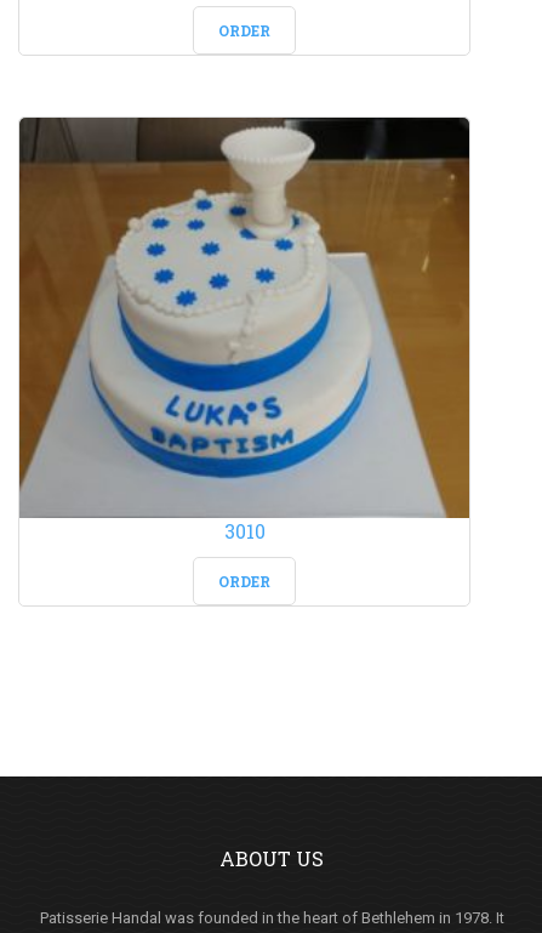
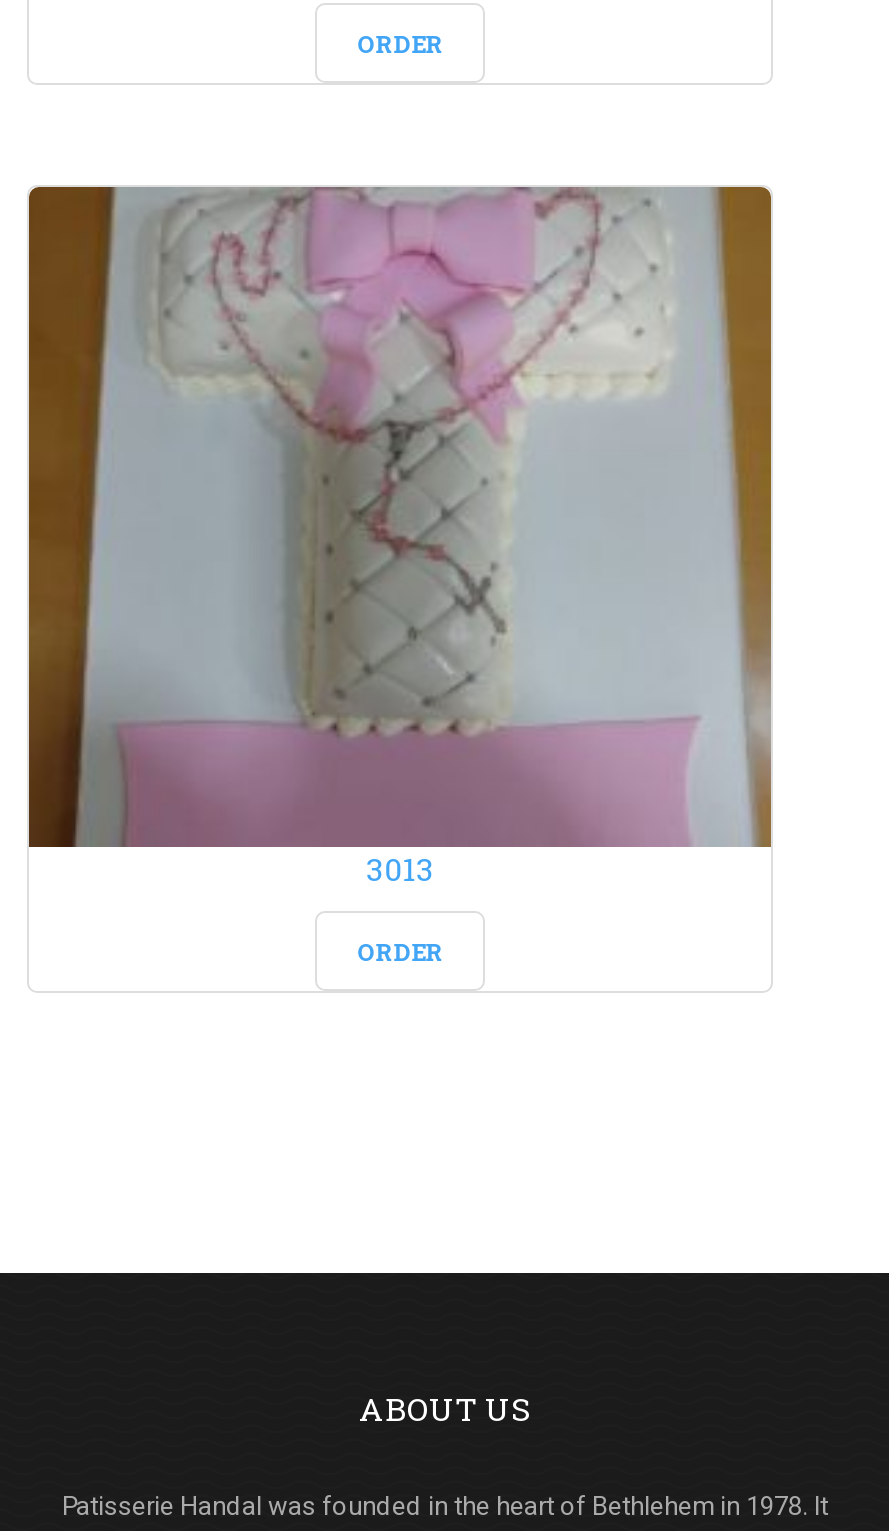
[18,116,470,543] [image] | 3010 -> [29,185,773,889] [image] | 3013

